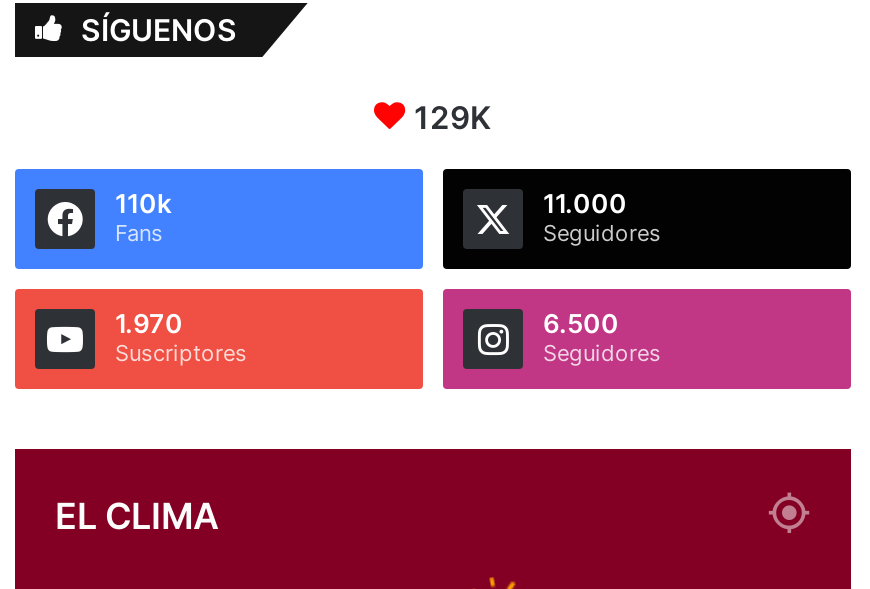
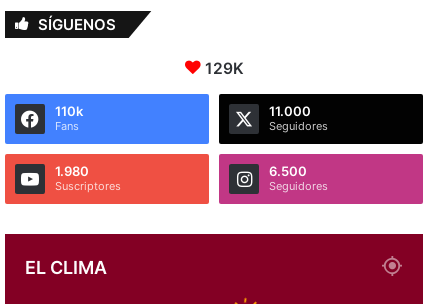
[115,308,183,340] 1.970 -> [55,163,89,179] 1.980

